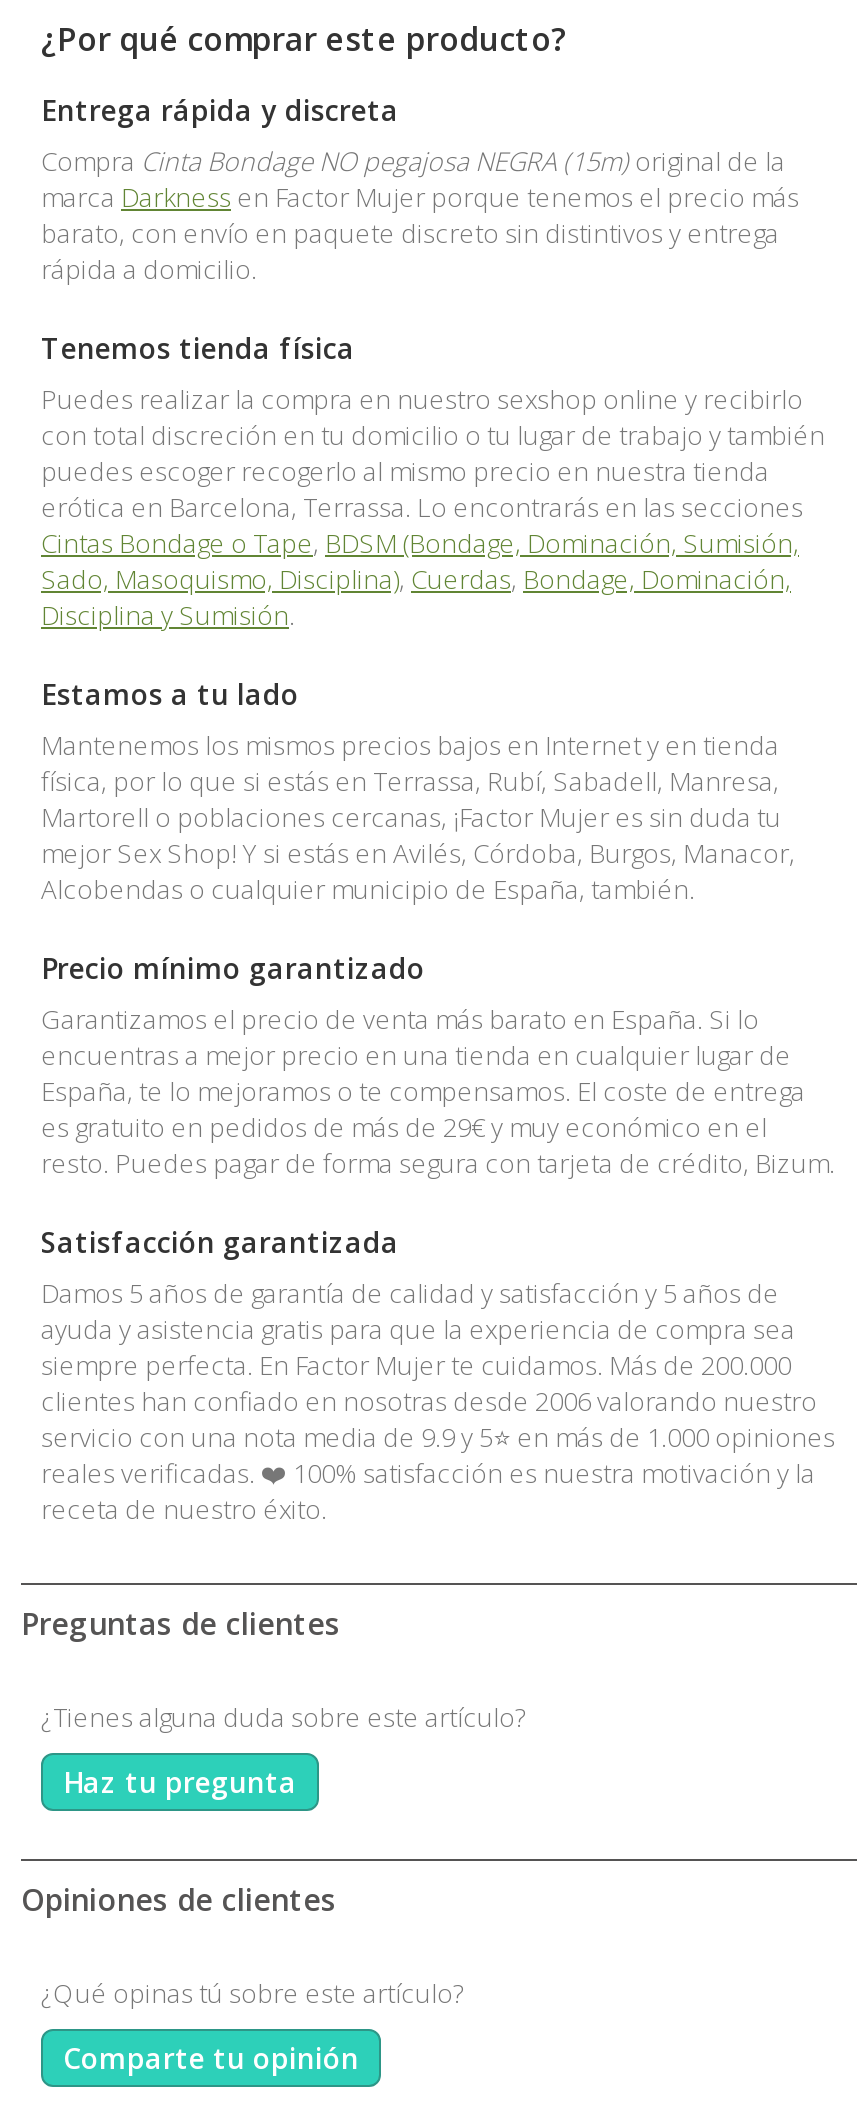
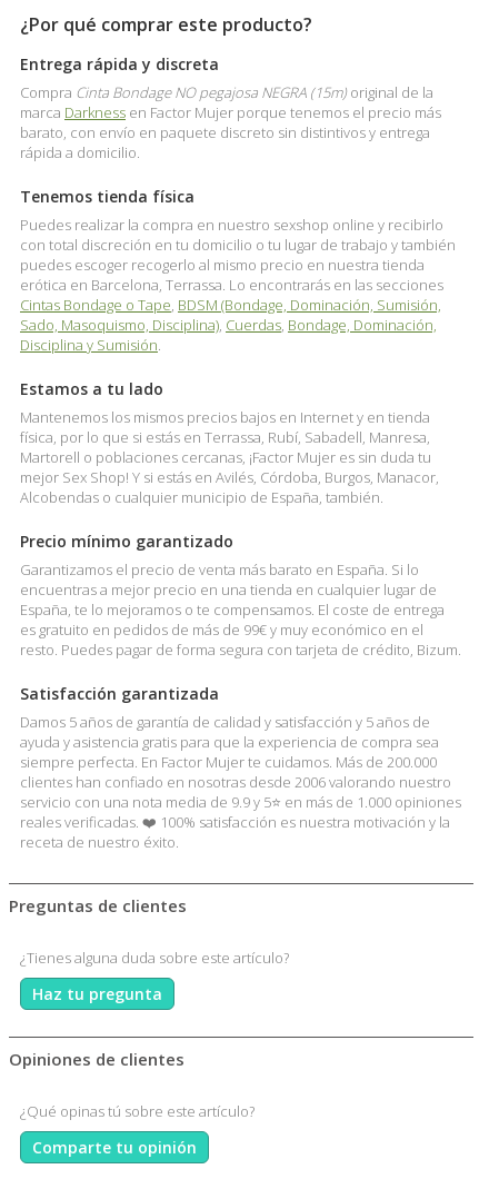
[41,1110,767,1146] es gratuito en pedidos de más de 29€ y muy económico en el -> [20,620,423,640] es gratuito en pedidos de más de 99€ y muy económico en el

